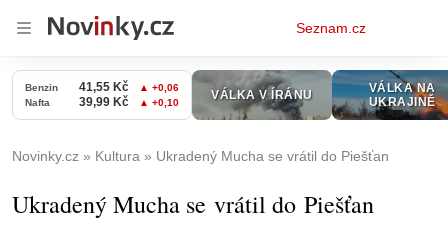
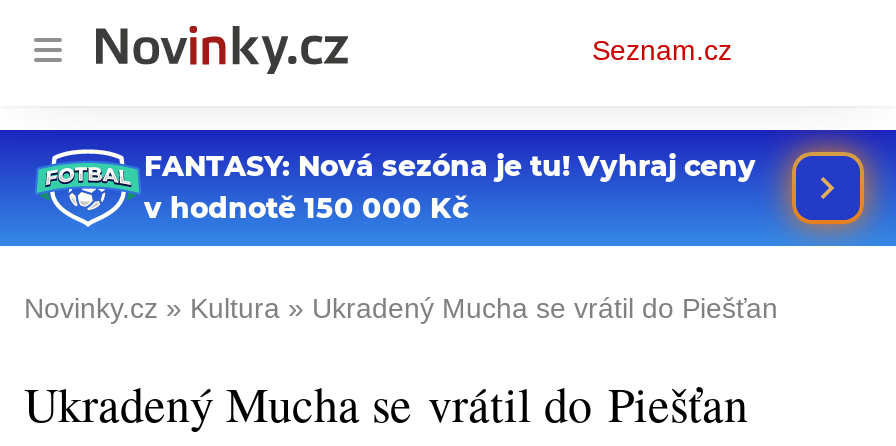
[3,68,445,125] [image] -> [6,128,890,248] [image]

